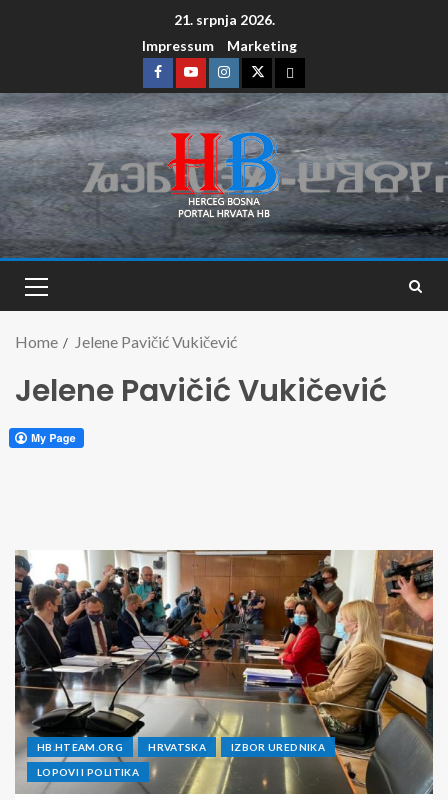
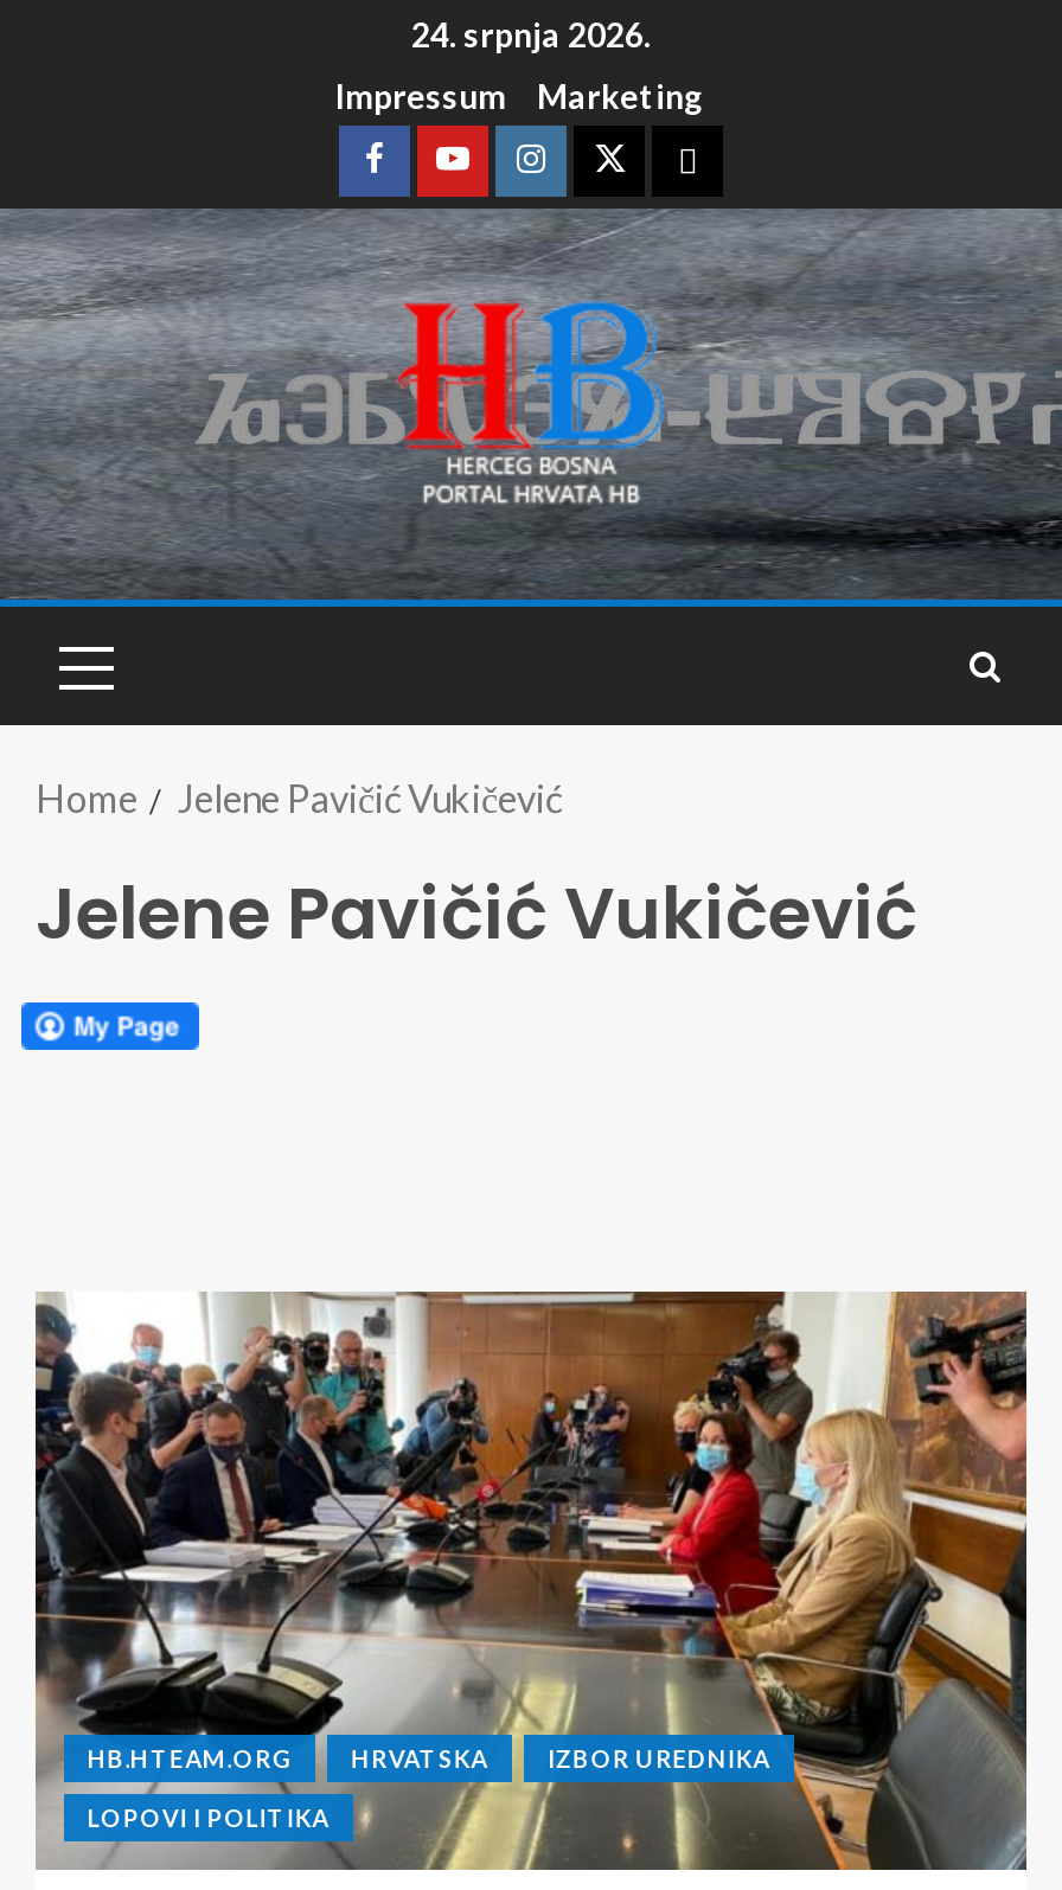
[173,11,274,28] 21. srpnja 2026. -> [411,15,651,55] 24. srpnja 2026.

